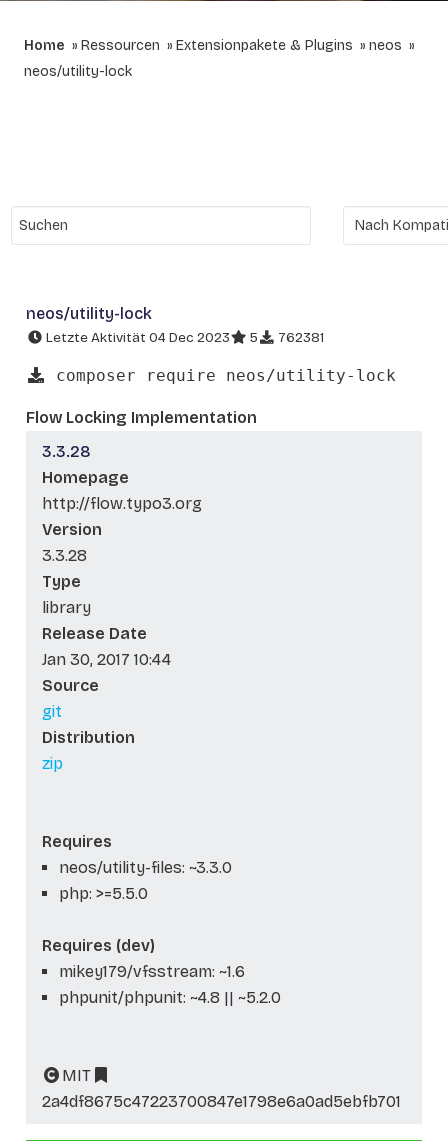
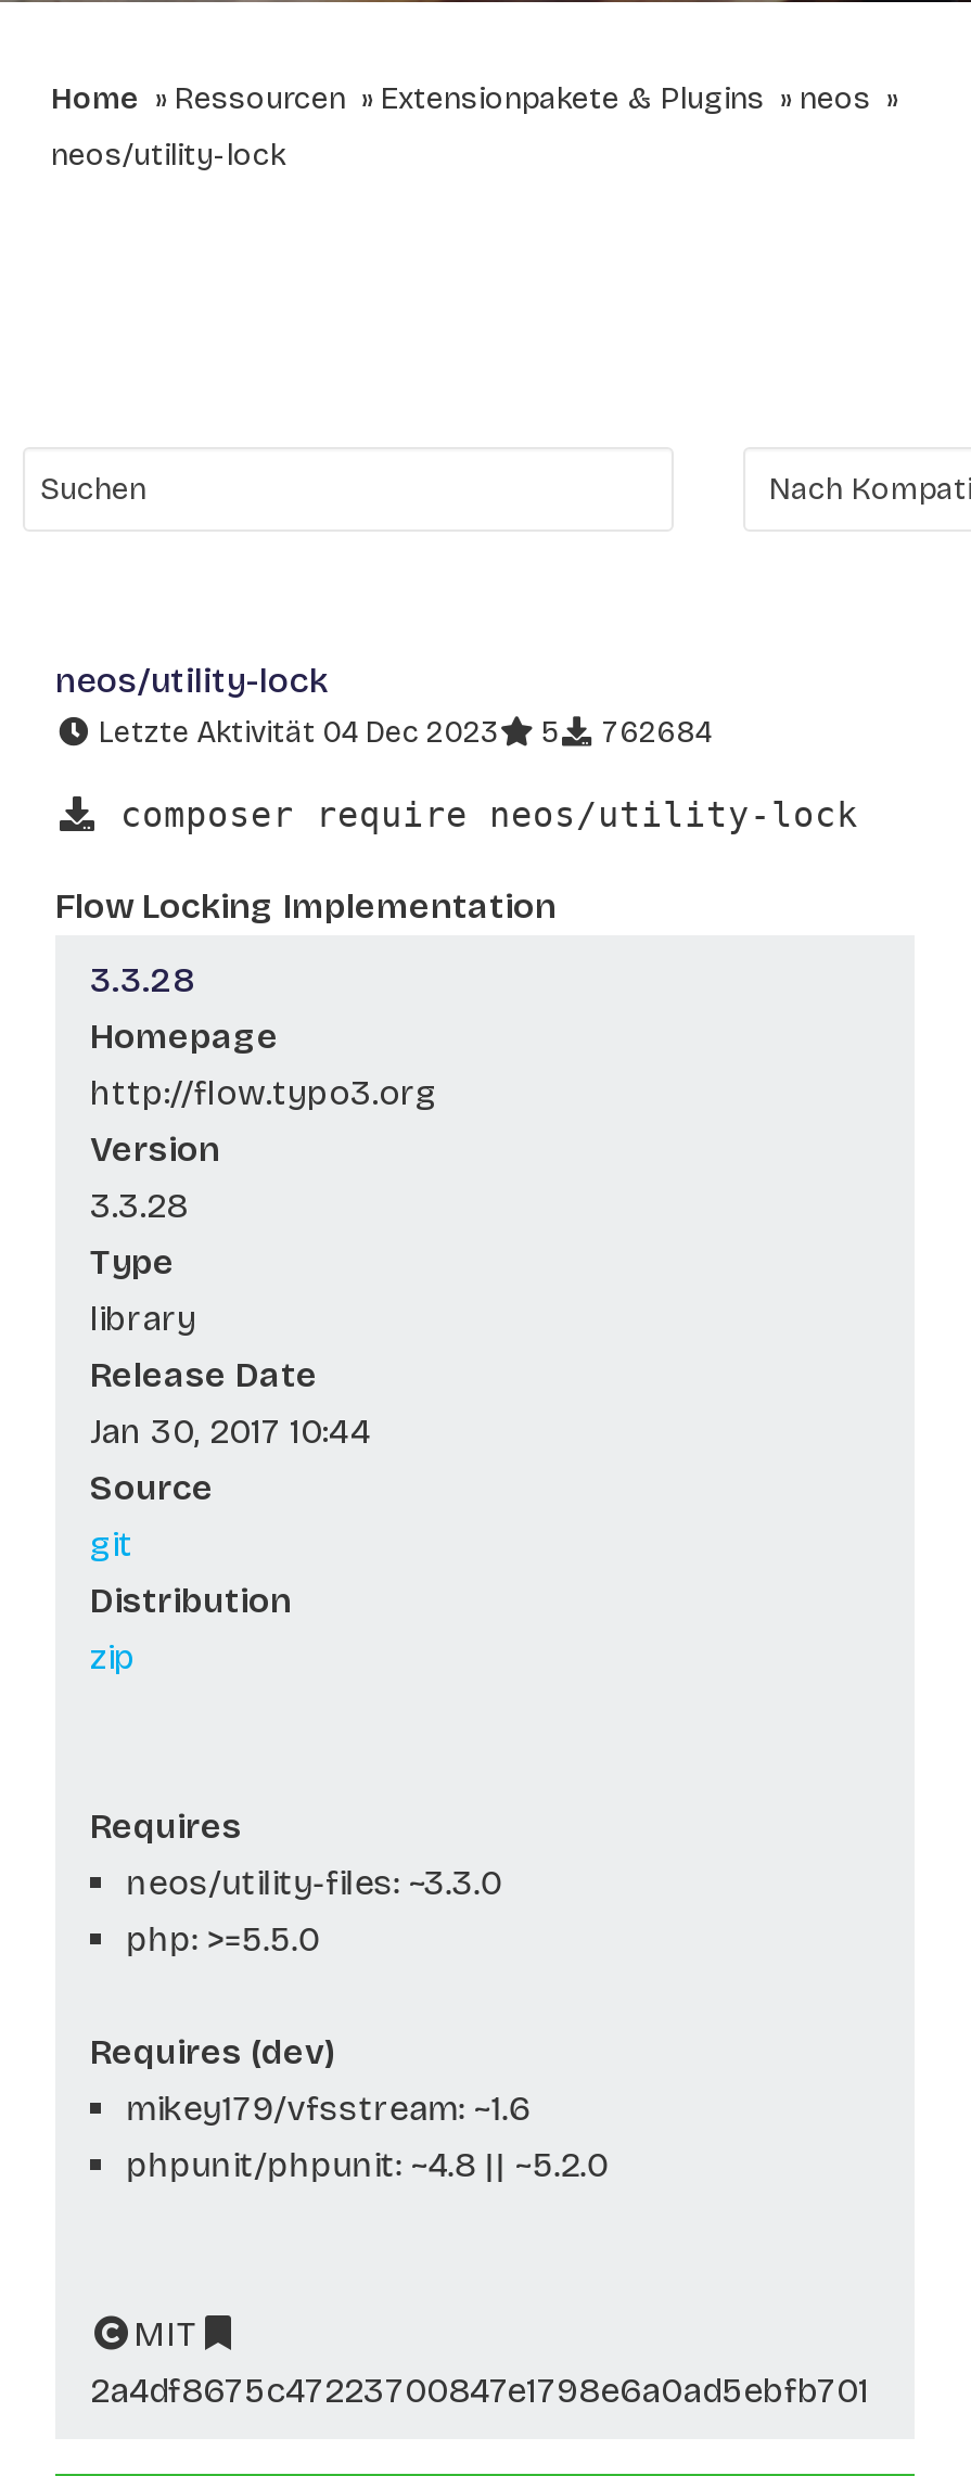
[43,329,324,346] Letzte Aktivität 04 Dec 2023 5 762381 -> [92,714,713,751] Letzte Aktivität 04 Dec 2023 5 762684

